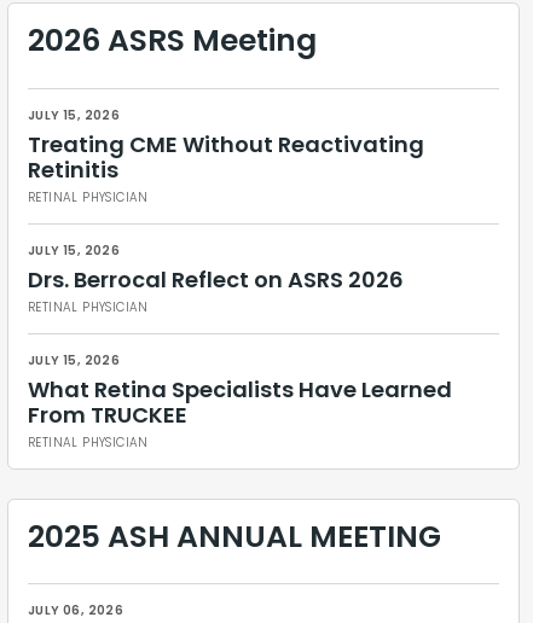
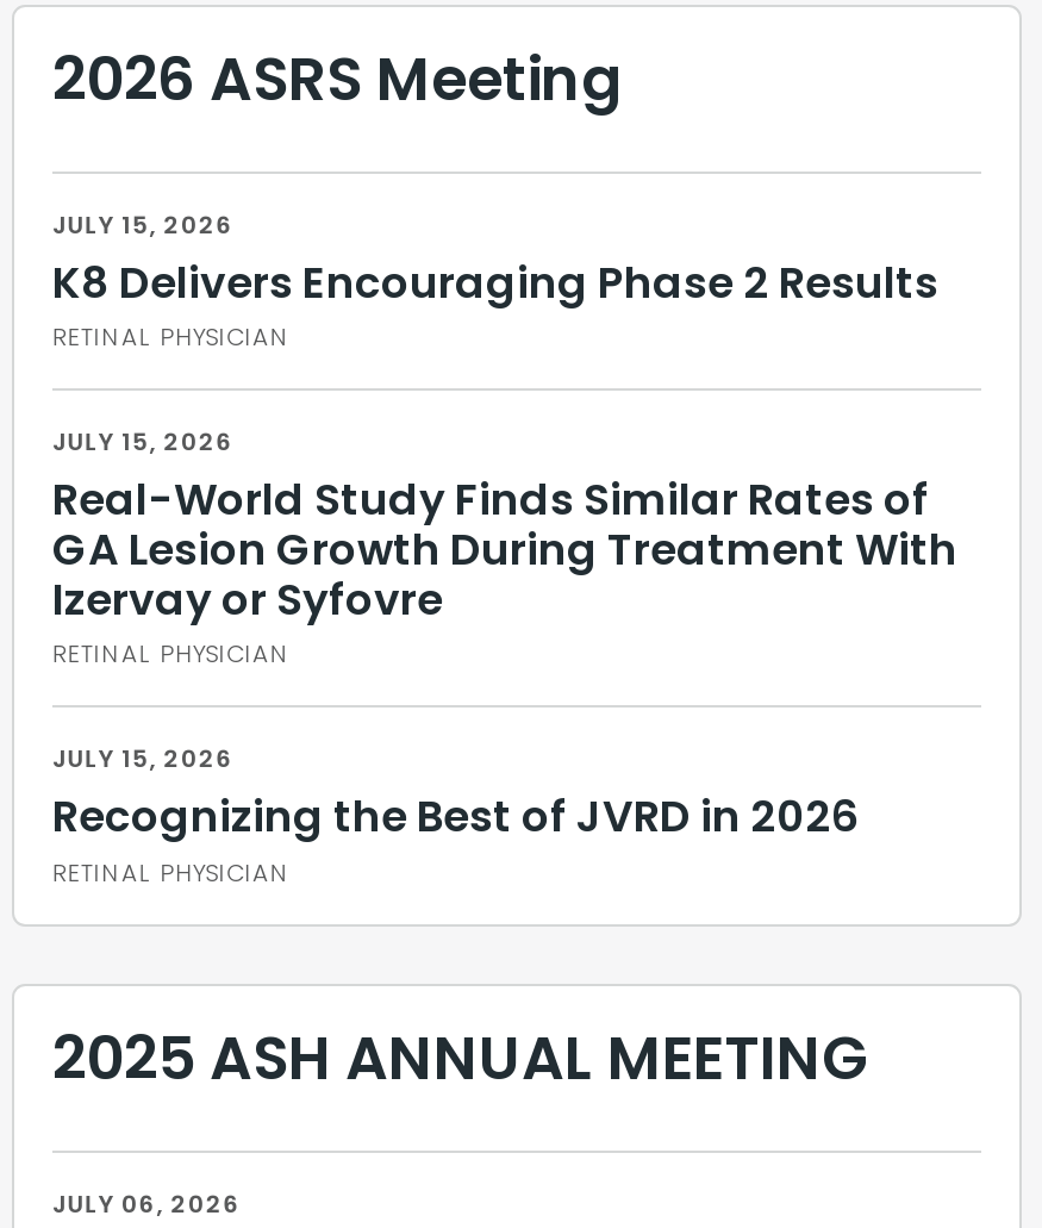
[28,129,424,184] Treating CME Without Reactivating | Retinitis -> [52,253,938,313] K8 Delivers Encouraging Phase 2 Results
moved [28,188,148,259] -> [52,320,290,460]: RETINAL PHYSICIAN | JULY 15, 2026
[28,264,404,294] Drs. Berrocal Reflect on ASRS 2026 -> [52,470,957,630] Real-World Study Finds Similar Rates of | GA Lesion Growth During Treatment With | Izervay or Syfovre
moved [28,298,148,369] -> [52,637,290,778]: RETINAL PHYSICIAN | JULY 15, 2026
[28,374,452,430] What Retina Specialists Have Learned | From TRUCKEE -> [52,787,860,847] Recognizing the Best of JVRD in 2026

